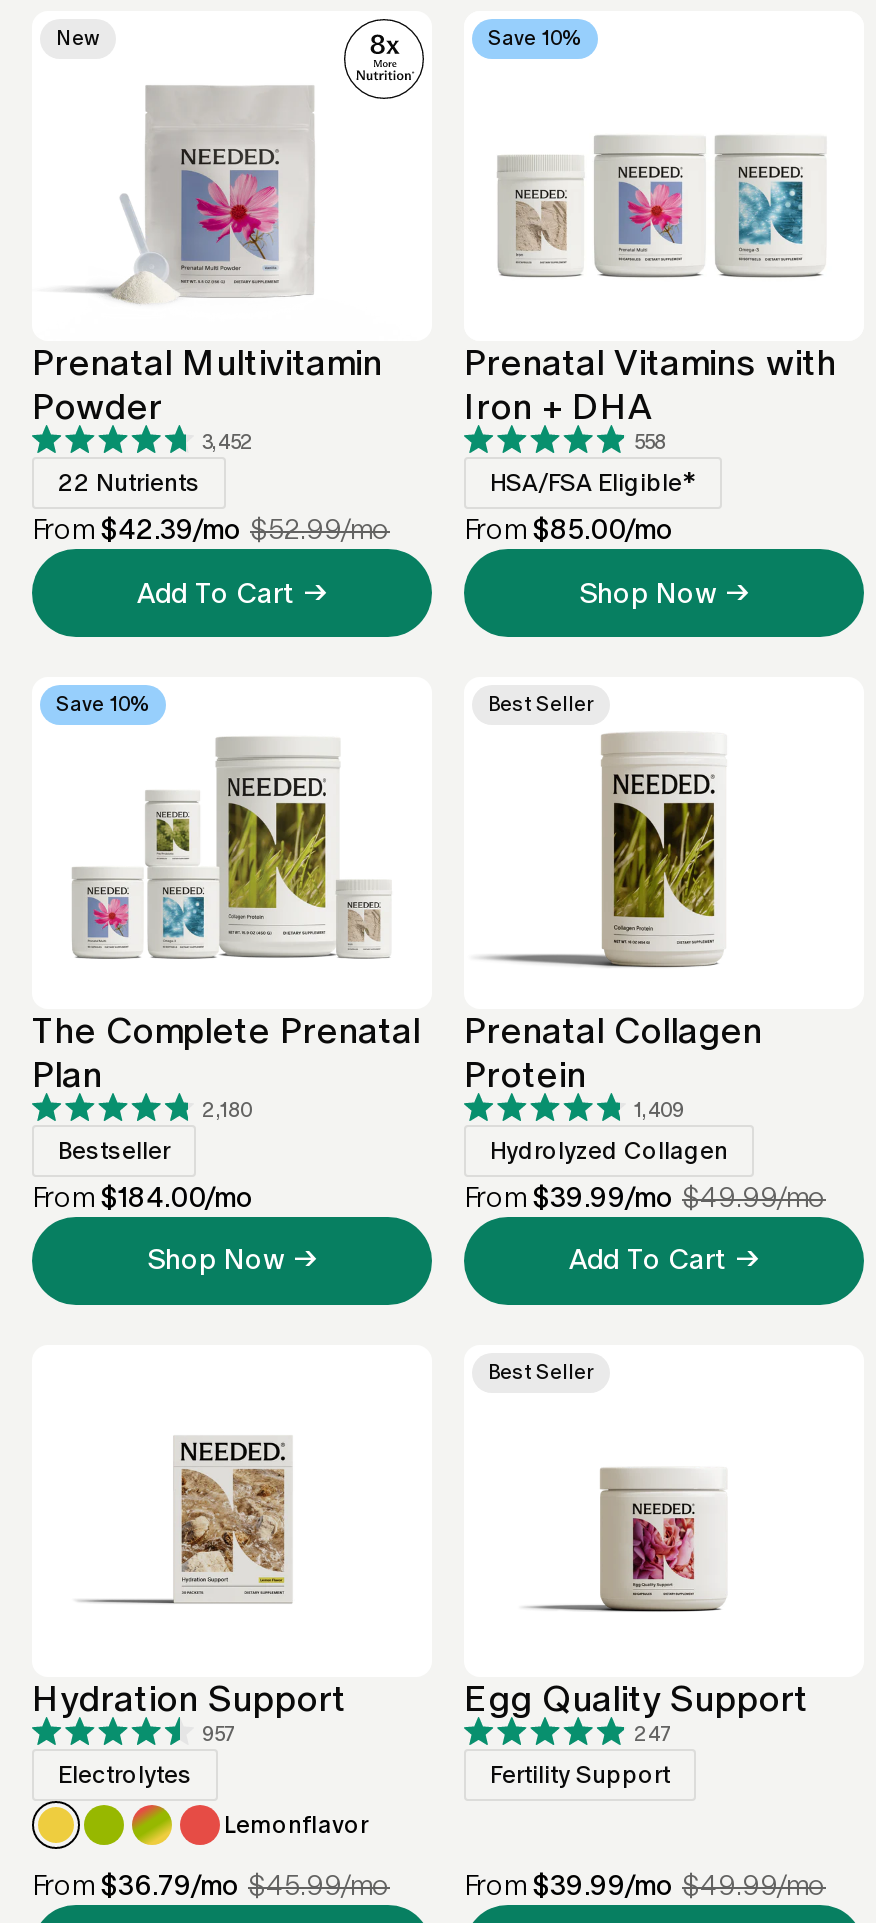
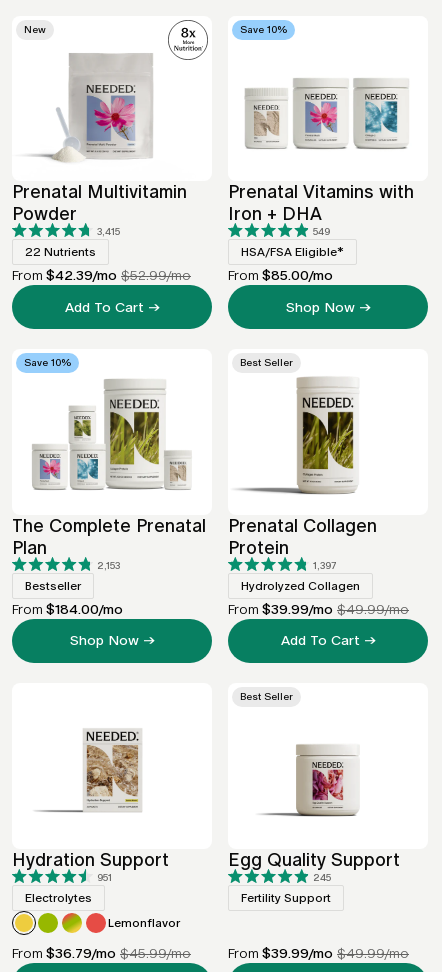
[202,432,254,454] 3,452 -> [97,226,120,237] 3,415
[634,432,666,454] 558 -> [313,226,330,237] 549
[202,1099,252,1121] 2,180 -> [97,560,120,571] 2,153
[634,1099,684,1121] 1,409 -> [313,560,336,571] 1,397
[202,1722,234,1744] 957 -> [97,872,112,883] 951
[634,1722,670,1744] 247 -> [313,872,331,883] 245

